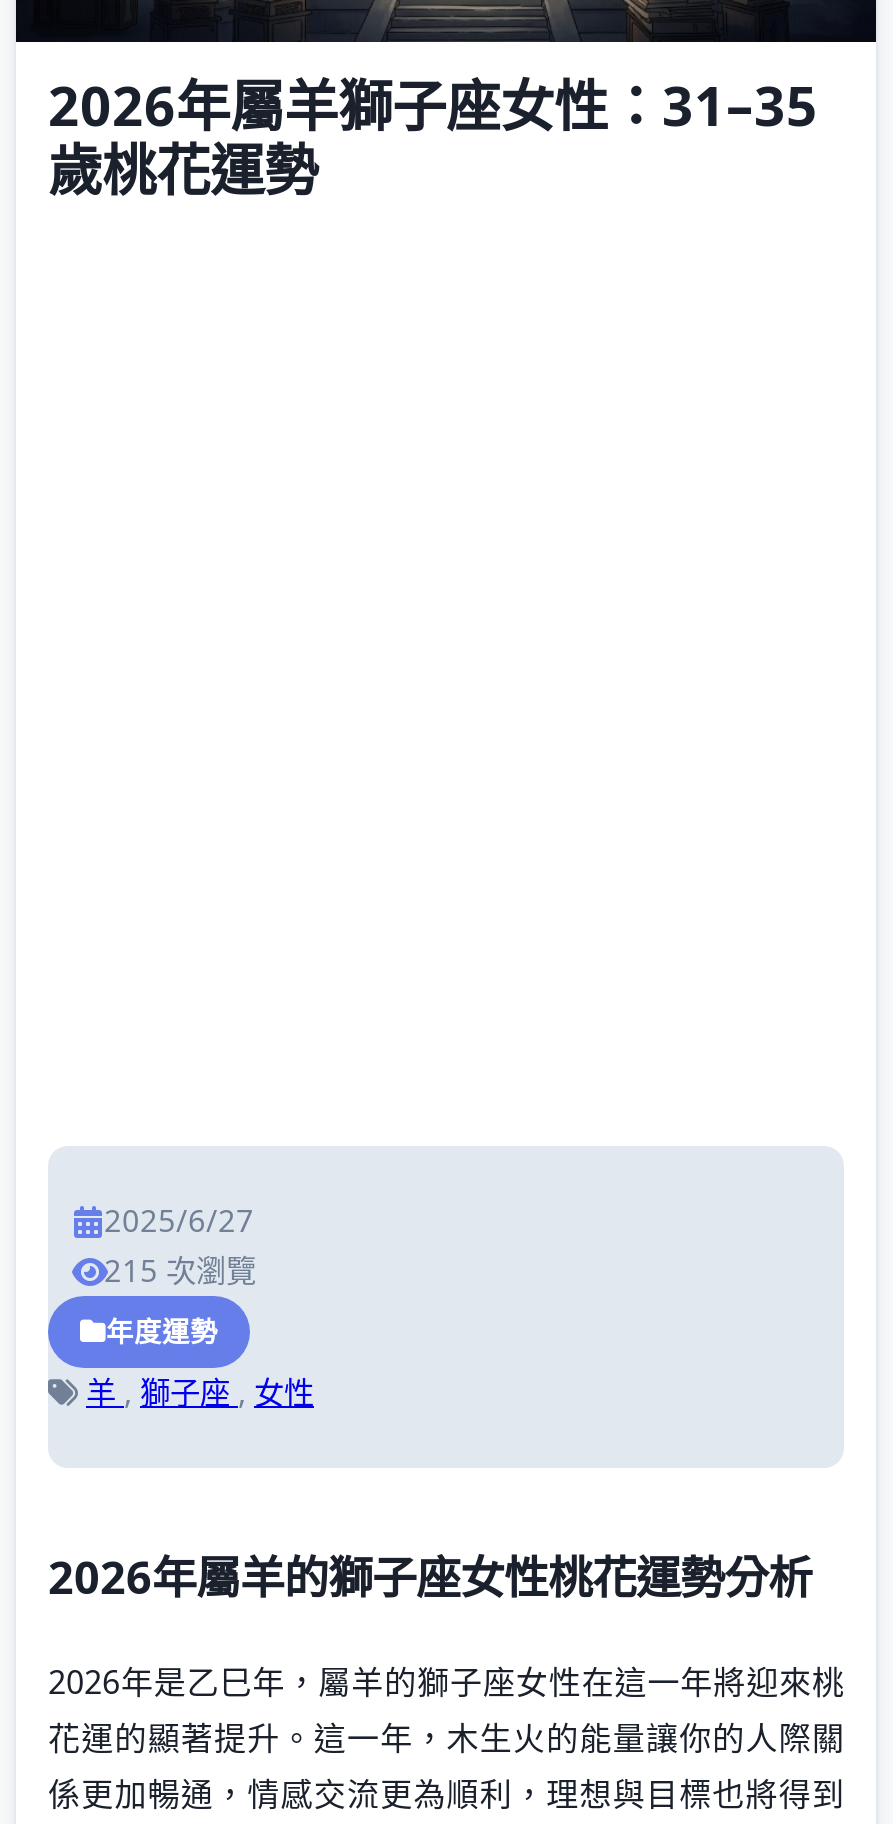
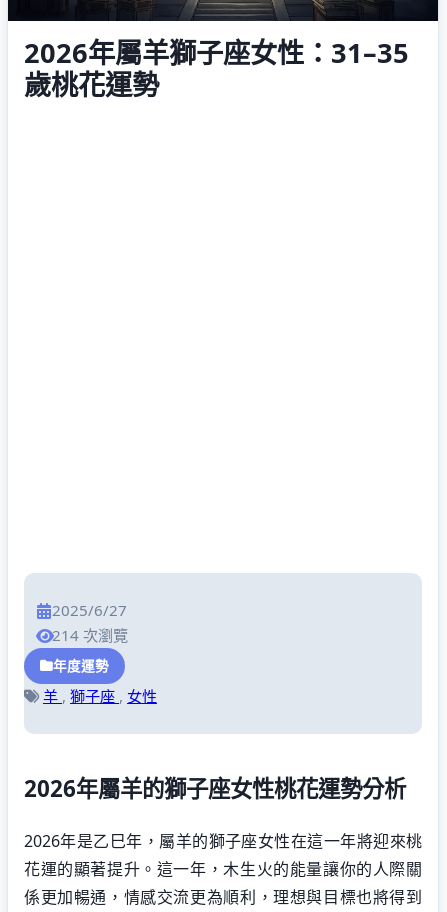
[104,1250,256,1290] 215 次瀏覽 -> [52,625,128,645] 214 次瀏覽

